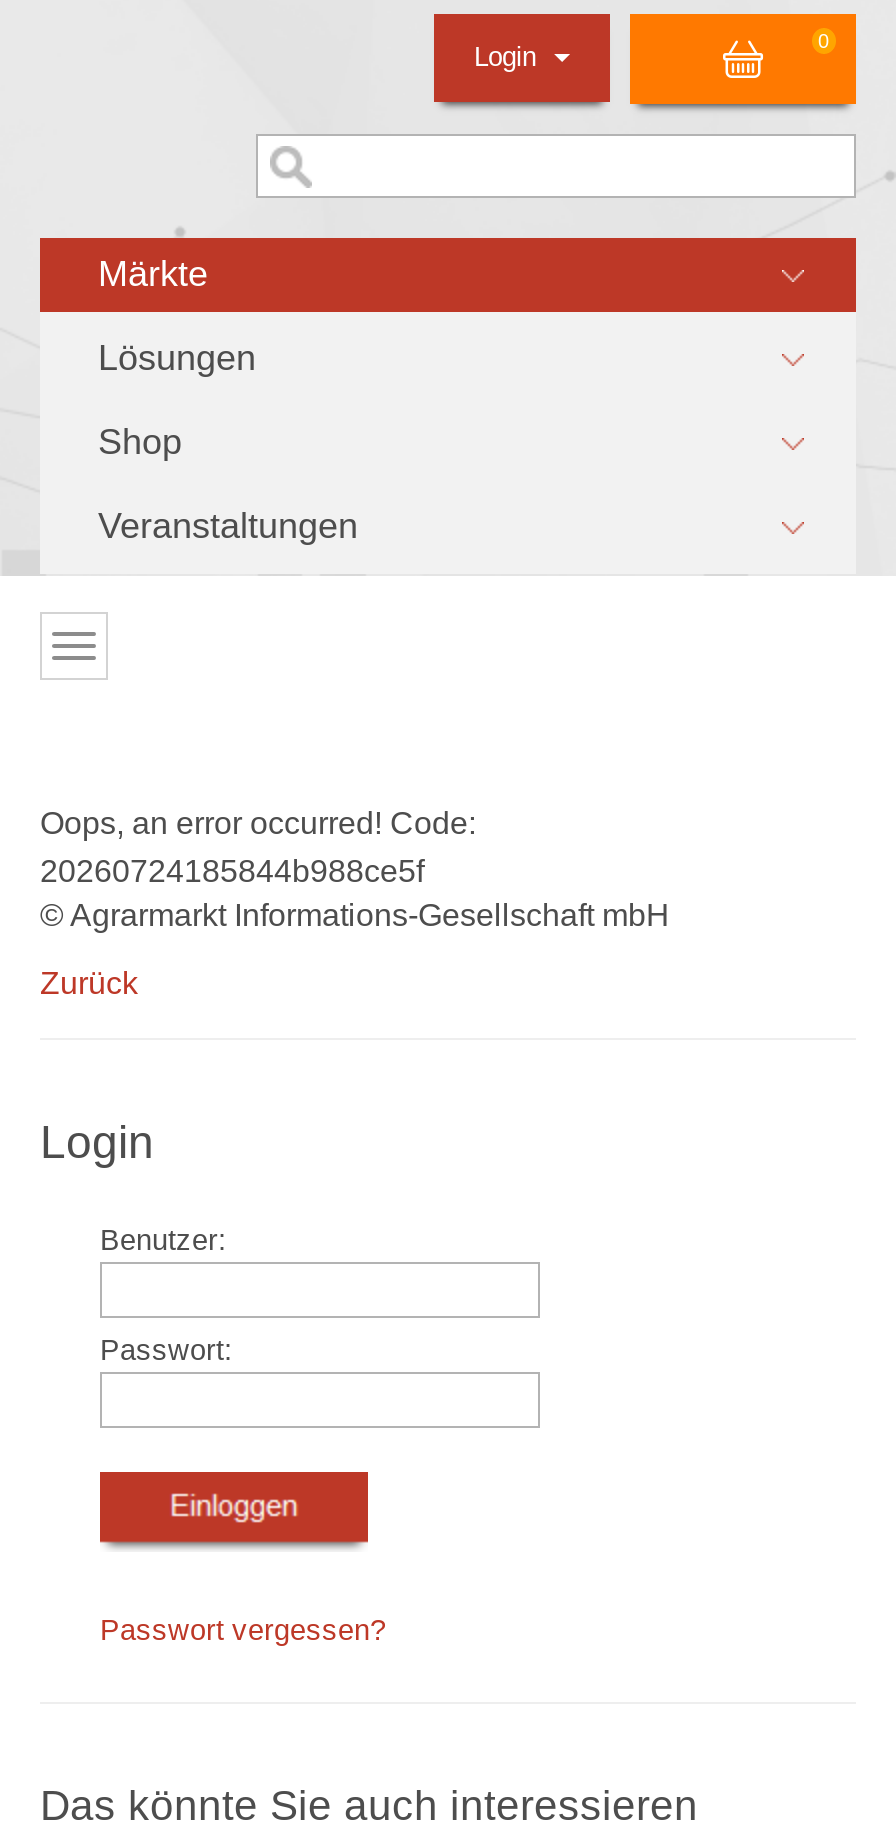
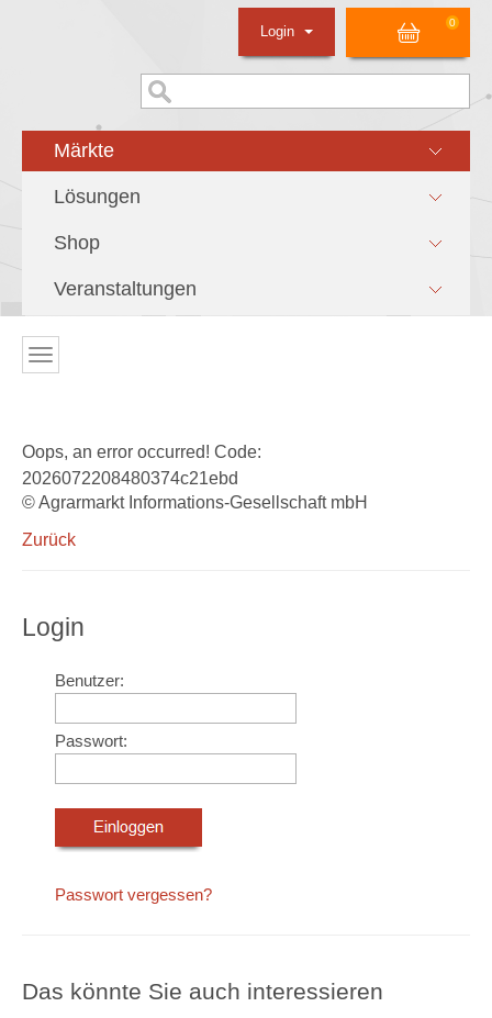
[40,854,424,888] 20260724185844b988ce5f -> [22,469,238,488] 2026072208480374c21ebd

